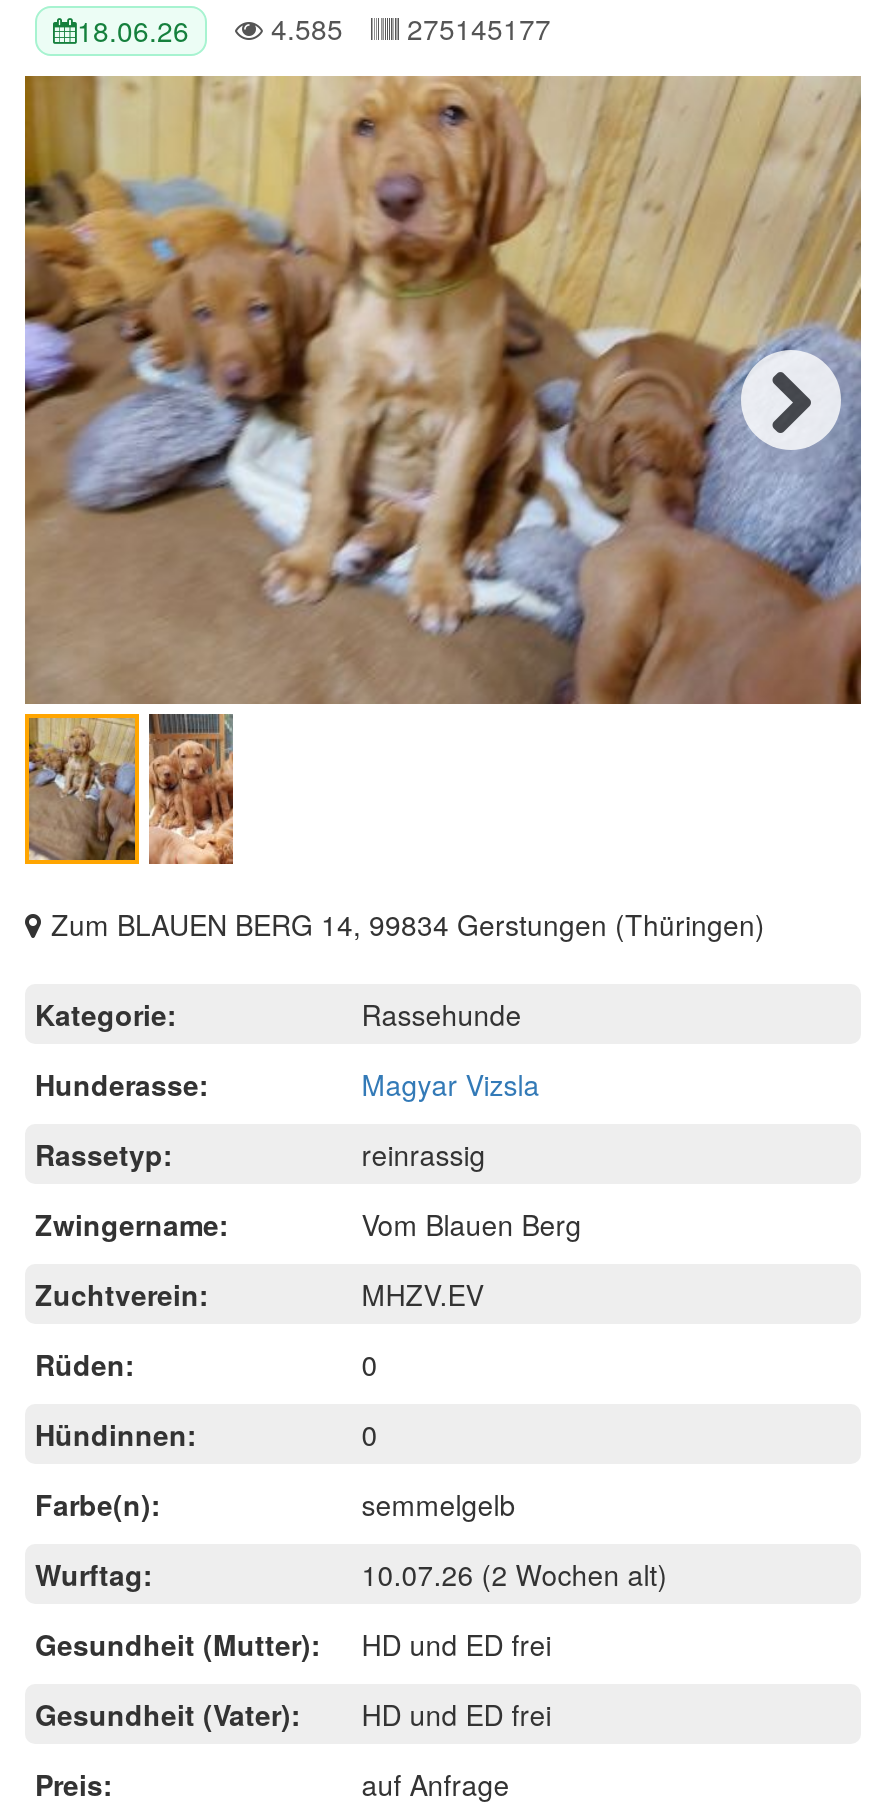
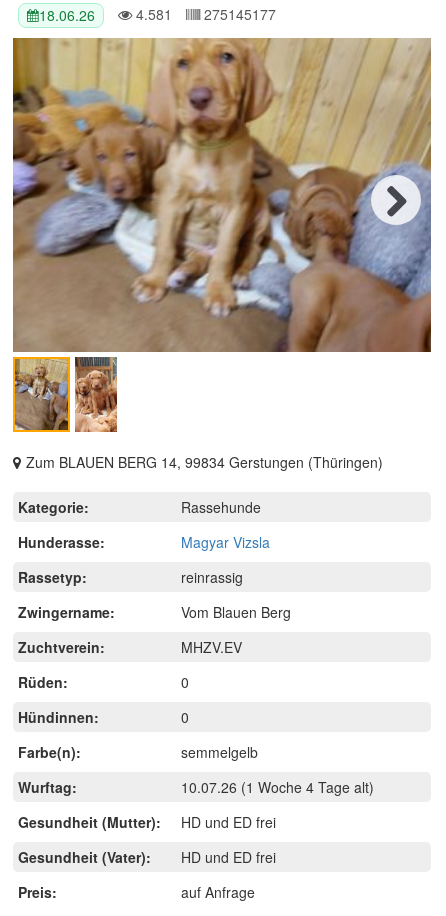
[77,7,551,50] 18.06.26 4.585 275145177 -> [39,3,276,25] 18.06.26 4.581 275145177
[361,1553,667,1593] 10.07.26 (2 Wochen alt) -> [181,776,374,796] 10.07.26 (1 Woche 4 Tage alt)

